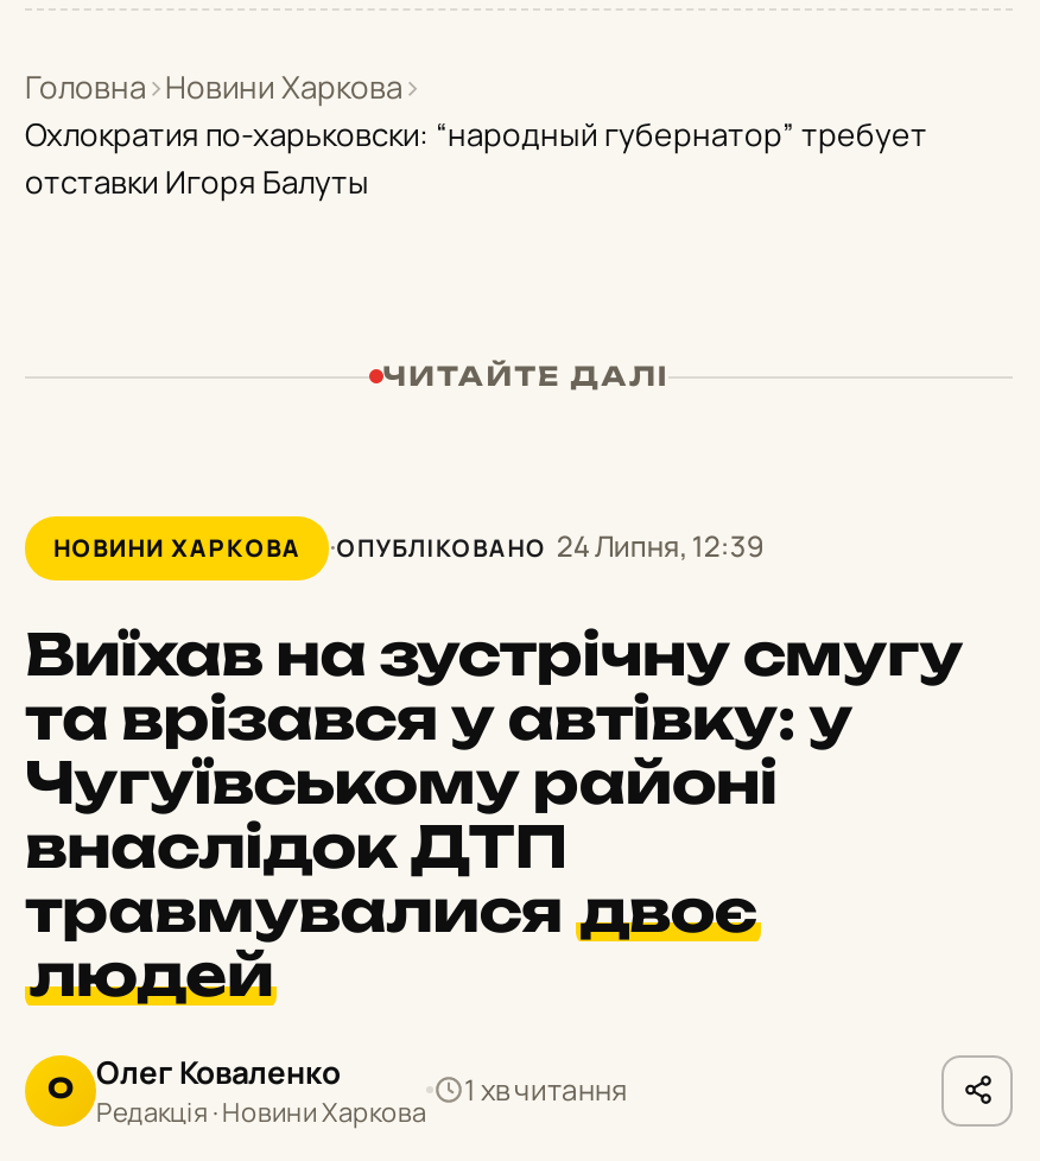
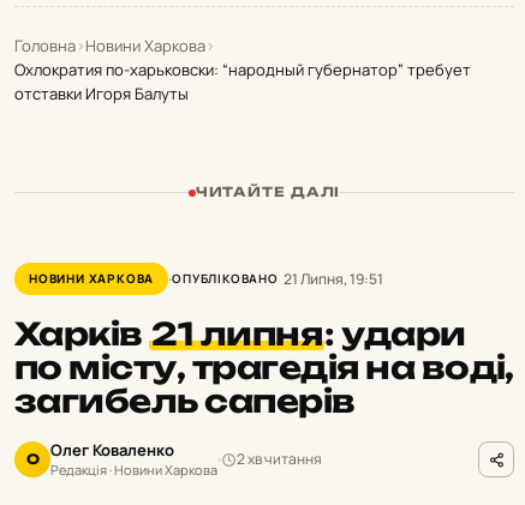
[336,527,763,567] ОПУБЛІКОВАНО 24 Липня, 12:39 -> [172,268,383,288] ОПУБЛІКОВАНО 21 Липня, 19:51
[25,618,963,1010] Виїхав на зустрічну смугу | та врізався у автівку: у | Чугуївському районі | внаслідок ДТП | травмувалися двоє | людей -> [14,314,514,420] Харків 21 липня : удари | по місту, трагедія на воді, | загибель саперів
[464,1070,628,1110] 1 хв читання -> [237,449,322,469] 2 хв читання

